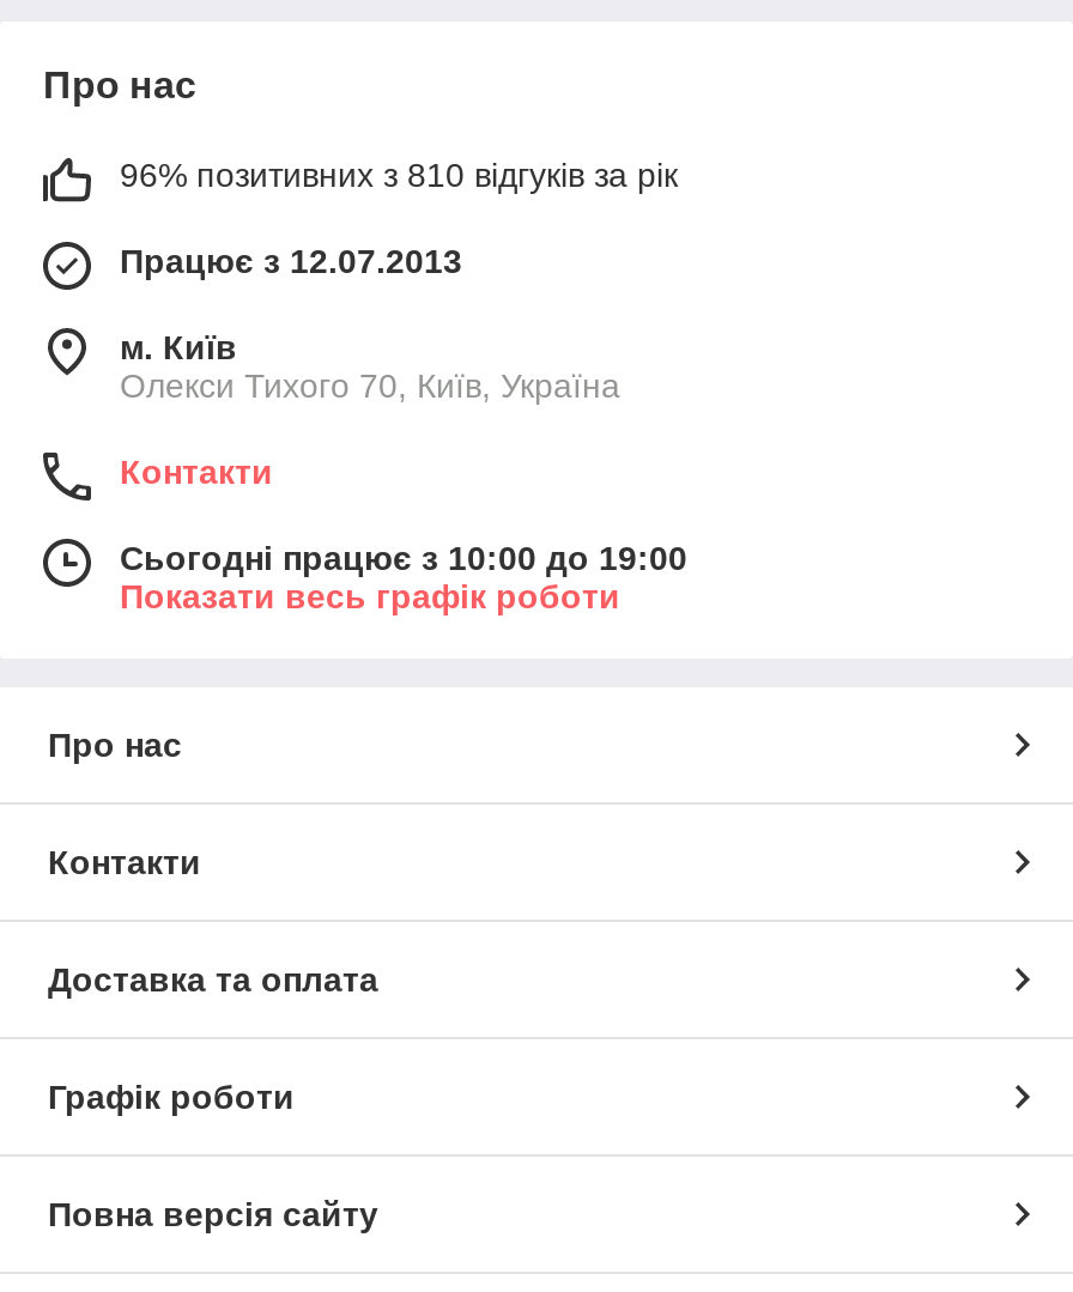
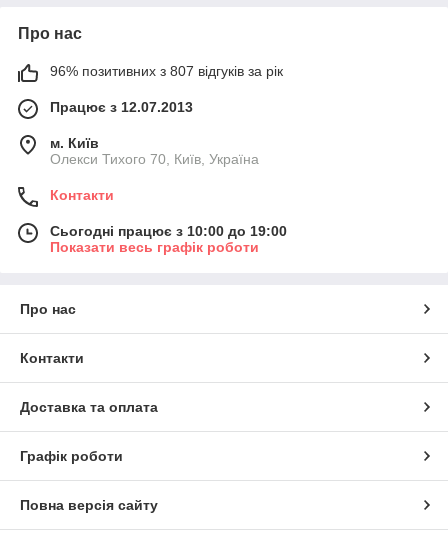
[120,155,678,194] 96% позитивних з 810 відгуків за рік -> [50,63,283,79] 96% позитивних з 807 відгуків за рік

